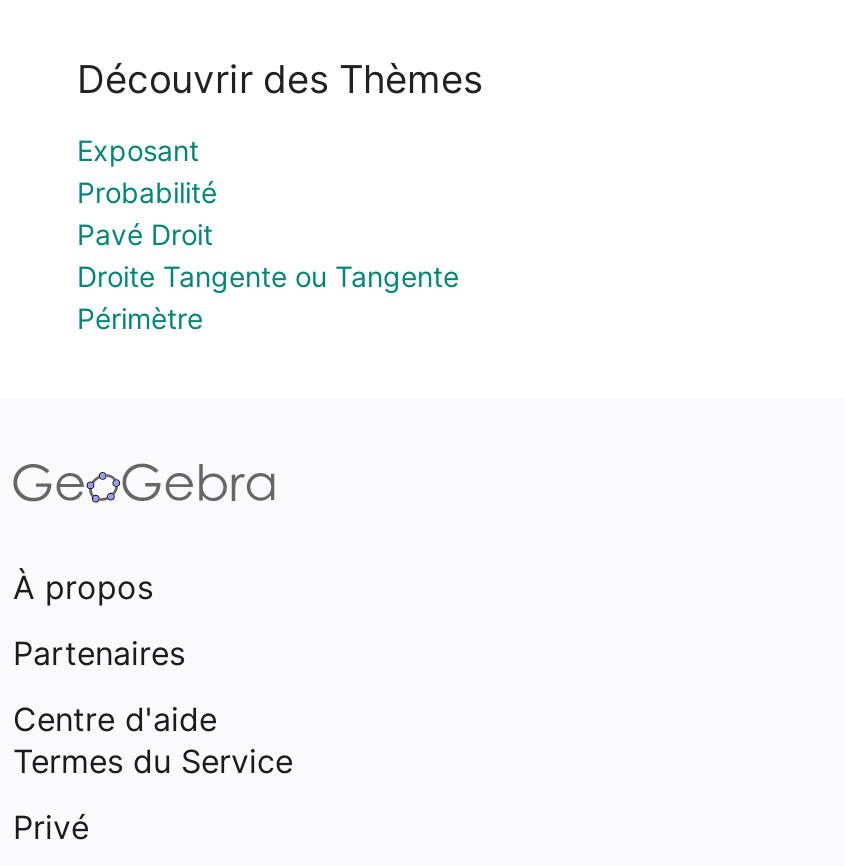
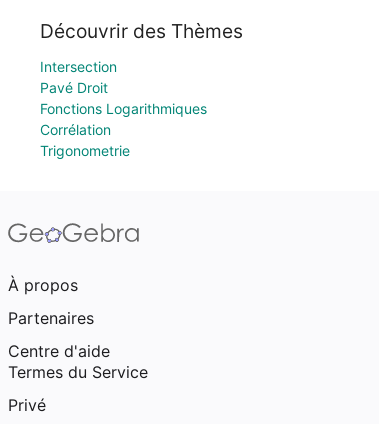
[77,133,217,209] Exposant | Probabilité -> [40,58,117,75] Intersection
moved [77,217,213,251] -> [40,79,108,96]: Pavé Droit
[77,259,459,335] Droite Tangente ou Tangente | Périmètre -> [40,100,207,159] Fonctions Logarithmiques | Corrélation | Trigonometrie

